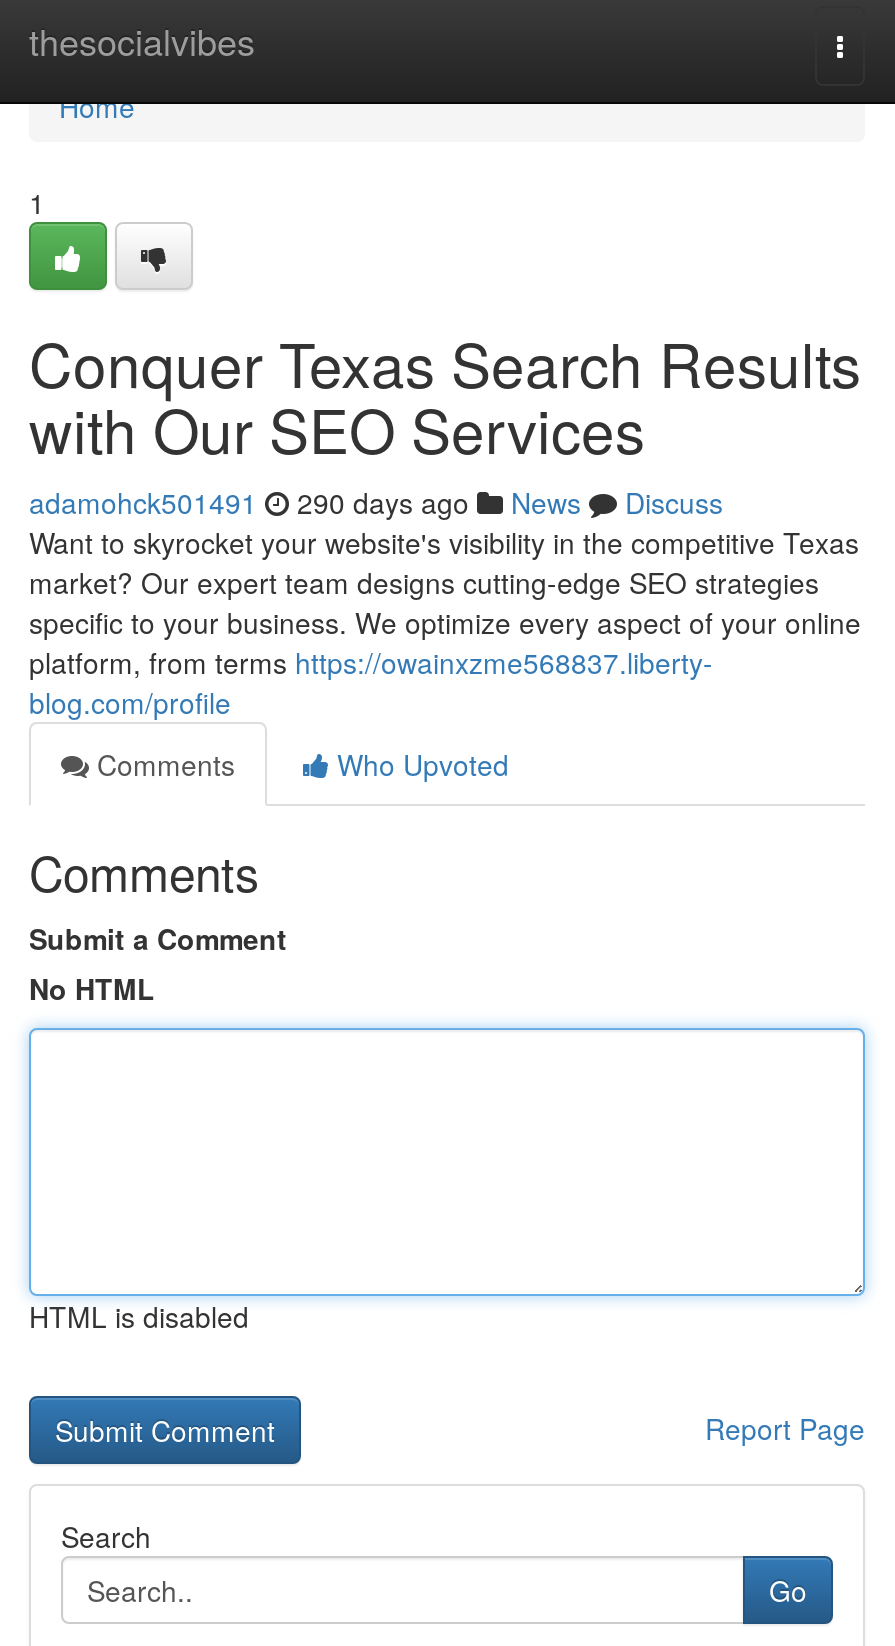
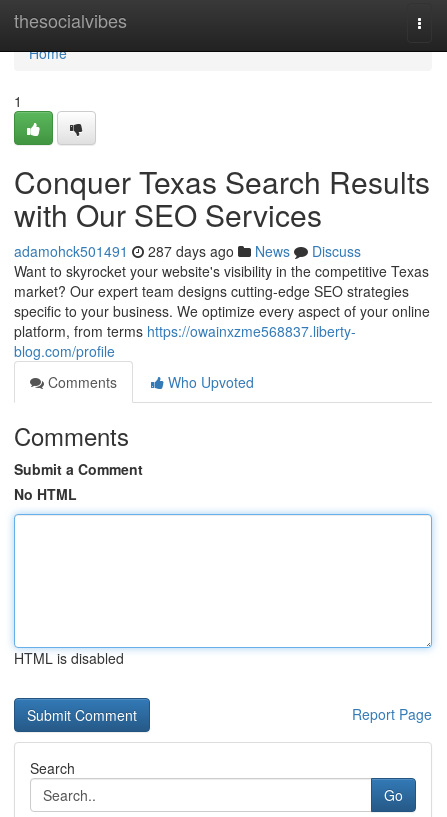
[29,482,723,522] adamohck501491 290 days ago News Discuss -> [14,241,361,261] adamohck501491 287 days ago News Discuss

